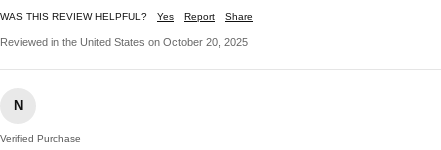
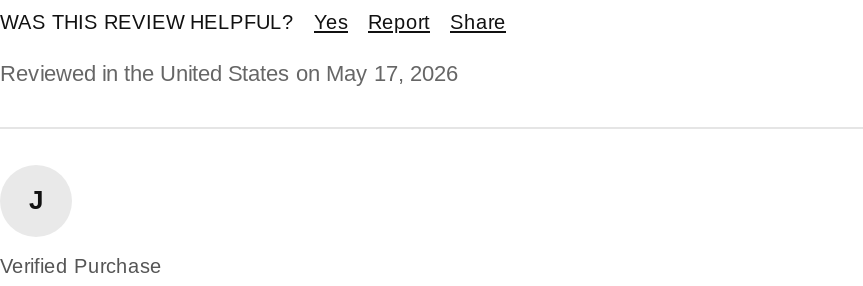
[0,36,248,48] Reviewed in the United States on October 20, 2025 -> [0,61,458,85] Reviewed in the United States on May 17, 2026
[13,98,22,113] N -> [29,185,43,215] J

